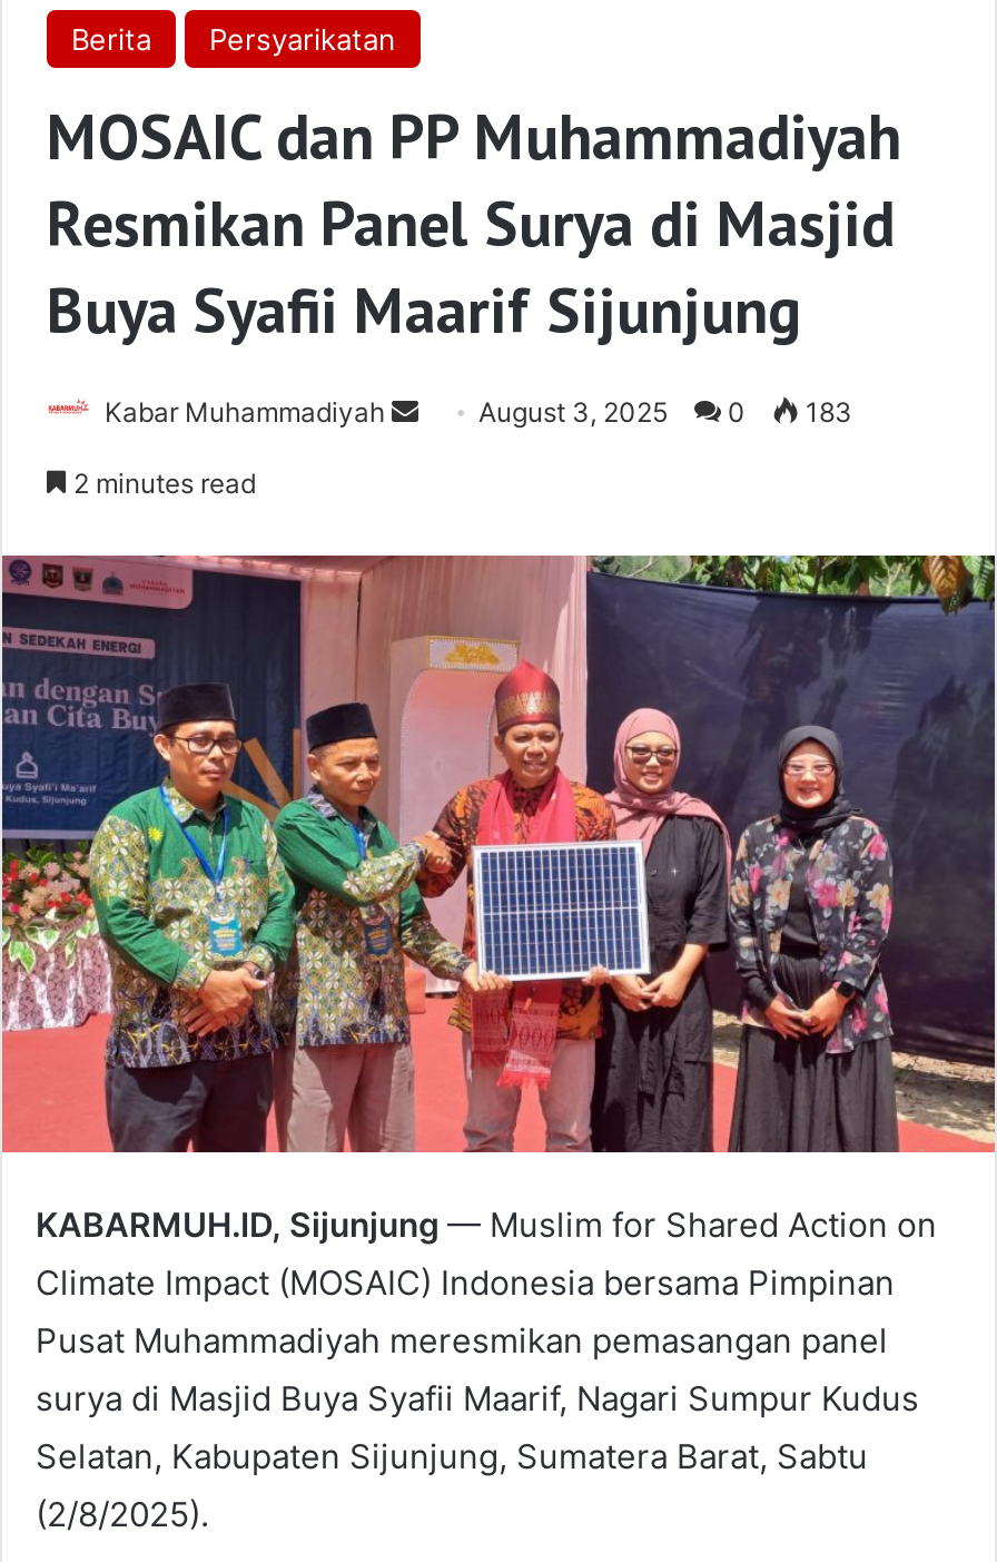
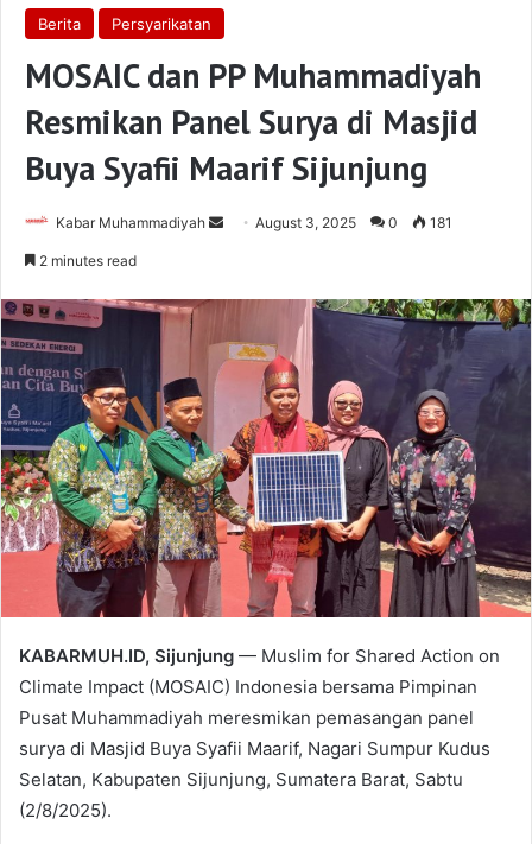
[799,394,852,428] 183 -> [426,213,452,231] 181

